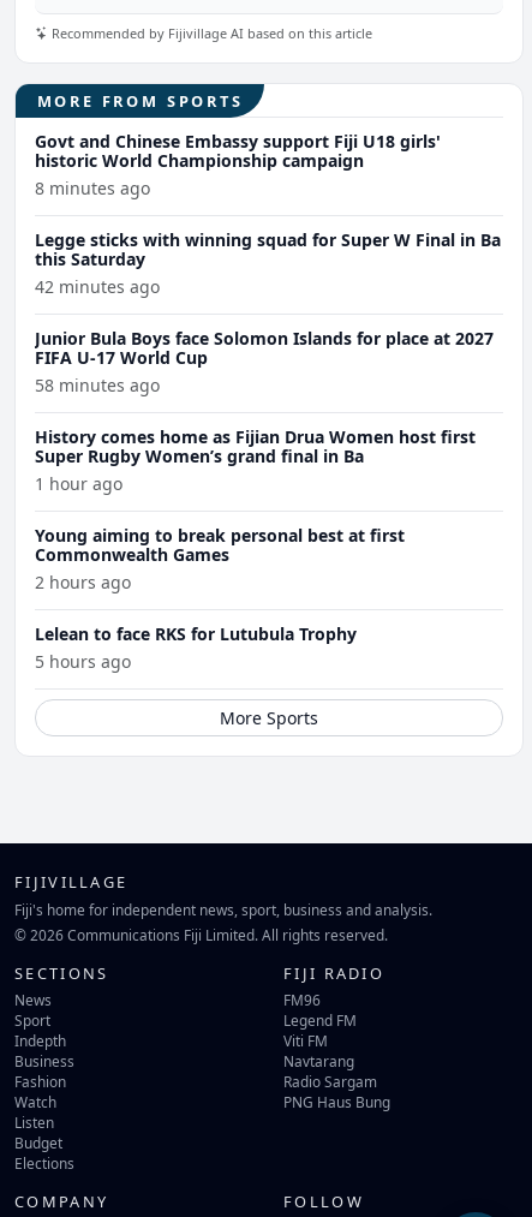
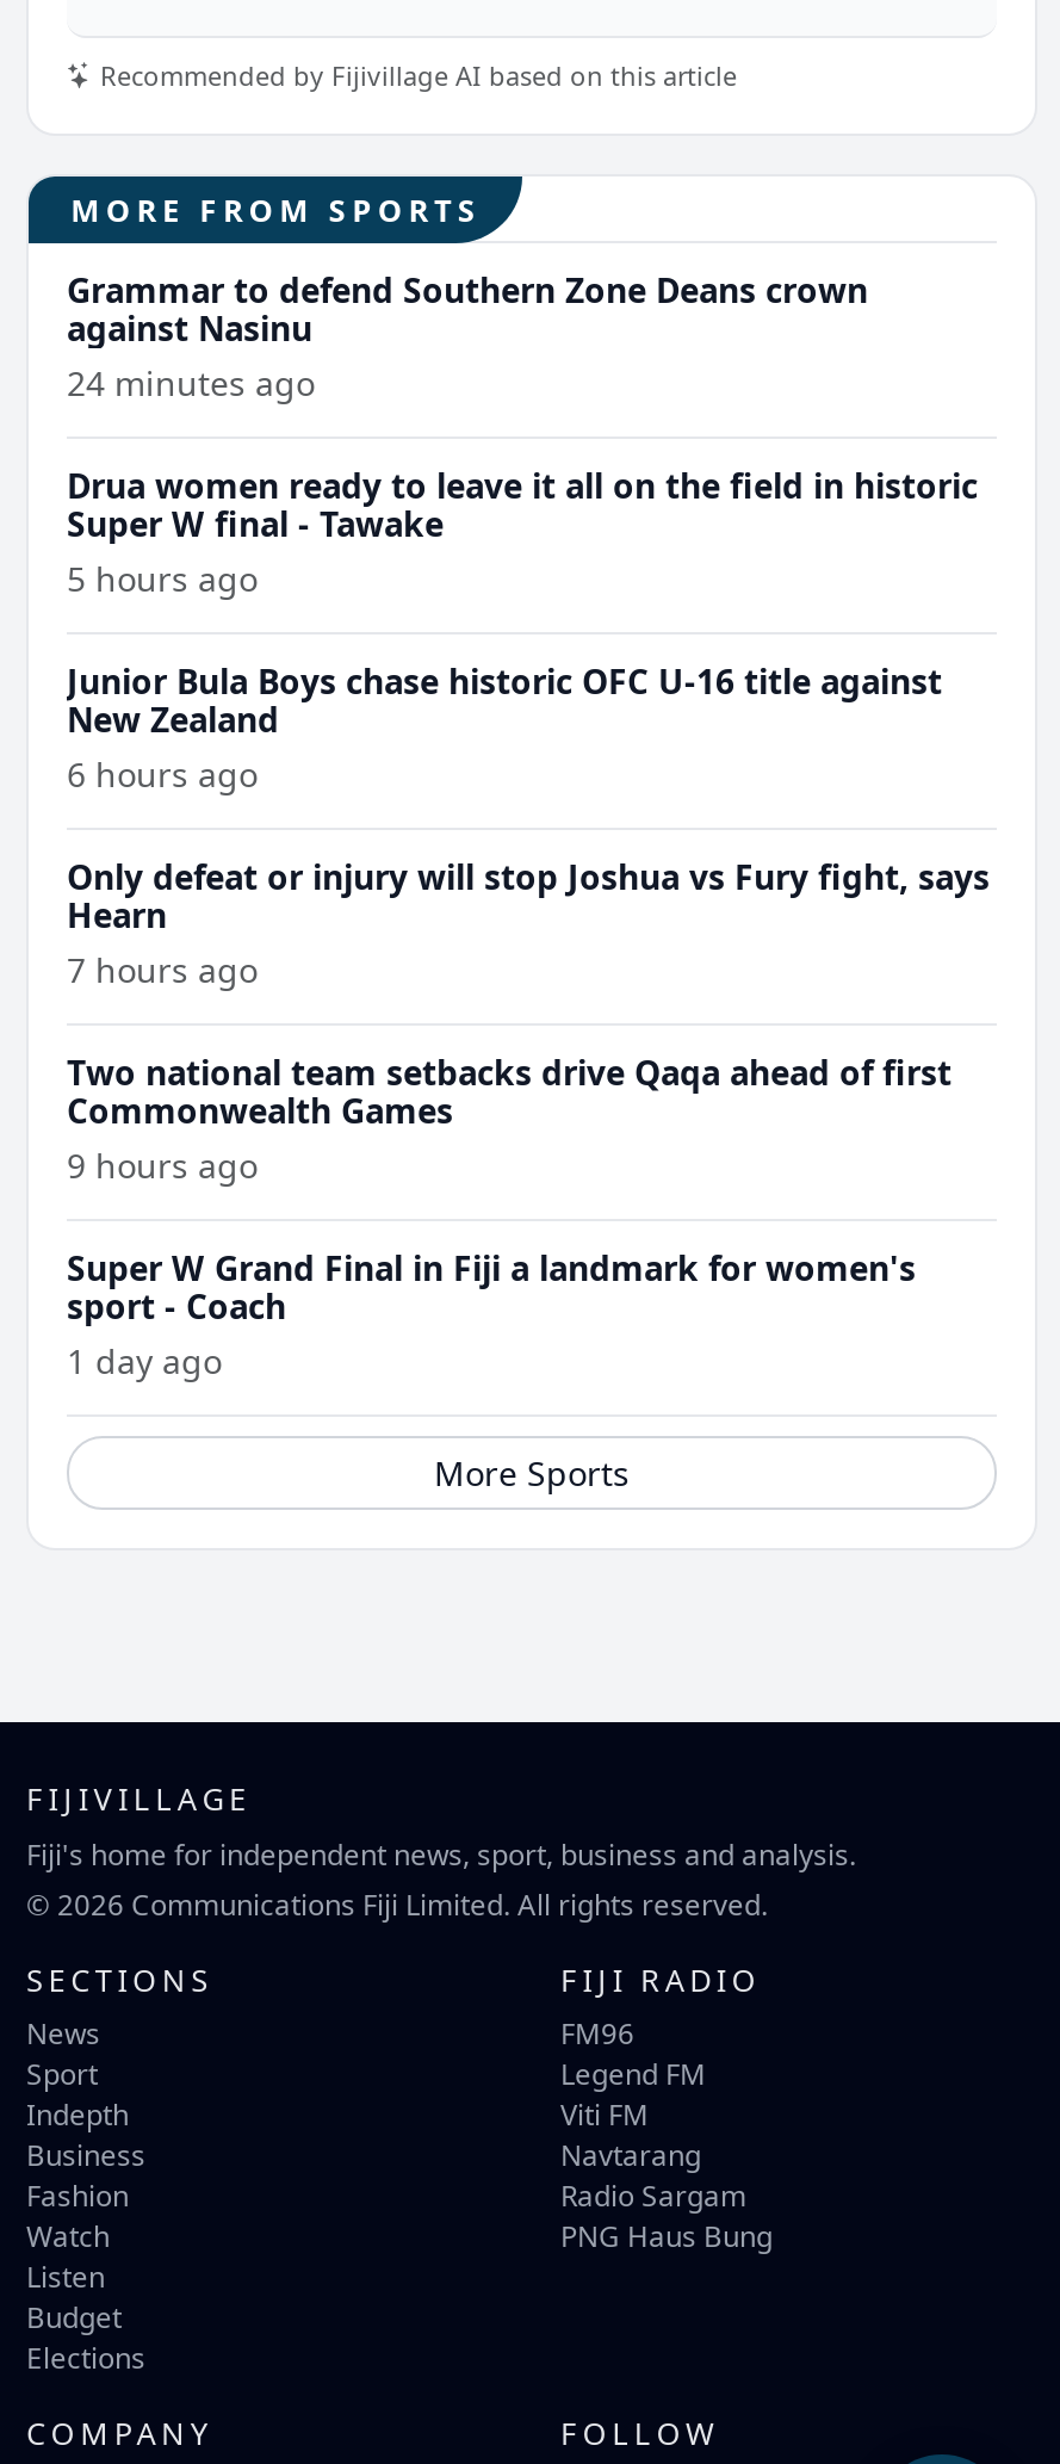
[35,130,441,200] Govt and Chinese Embassy support Fiji U18 girls' | historic World Championship campaign | 8 minutes ago -> [67,268,868,406] Grammar to defend Southern Zone Deans crown | against Nasinu | 24 minutes ago
[35,229,501,298] Legge sticks with winning squad for Super W Final in Ba | this Saturday | 42 minutes ago -> [67,463,978,602] Drua women ready to leave it all on the field in historic | Super W final - Tawake | 5 hours ago
[35,327,494,397] Junior Bula Boys face Solomon Islands for place at 2027 | FIFA U-17 World Cup | 58 minutes ago -> [67,659,942,797] Junior Bula Boys chase historic OFC U-16 title against | New Zealand | 6 hours ago
[35,426,476,495] History comes home as Fijian Drua Women host first | Super Rugby Women’s grand final in Ba | 1 hour ago -> [67,854,990,993] Only defeat or injury will stop Joshua vs Fury fight, says | Hearn | 7 hours ago
[35,524,405,547] Young aiming to break personal best at first -> [67,1050,951,1095] Two national team setbacks drive Qaqa ahead of first
[35,571,131,594] 2 hours ago -> [67,1143,258,1188] 9 hours ago
[35,623,357,673] Lelean to face RKS for Lutubula Trophy | 5 hours ago -> [67,1246,916,1384] Super W Grand Final in Fiji a landmark for women's | sport - Coach | 1 day ago

